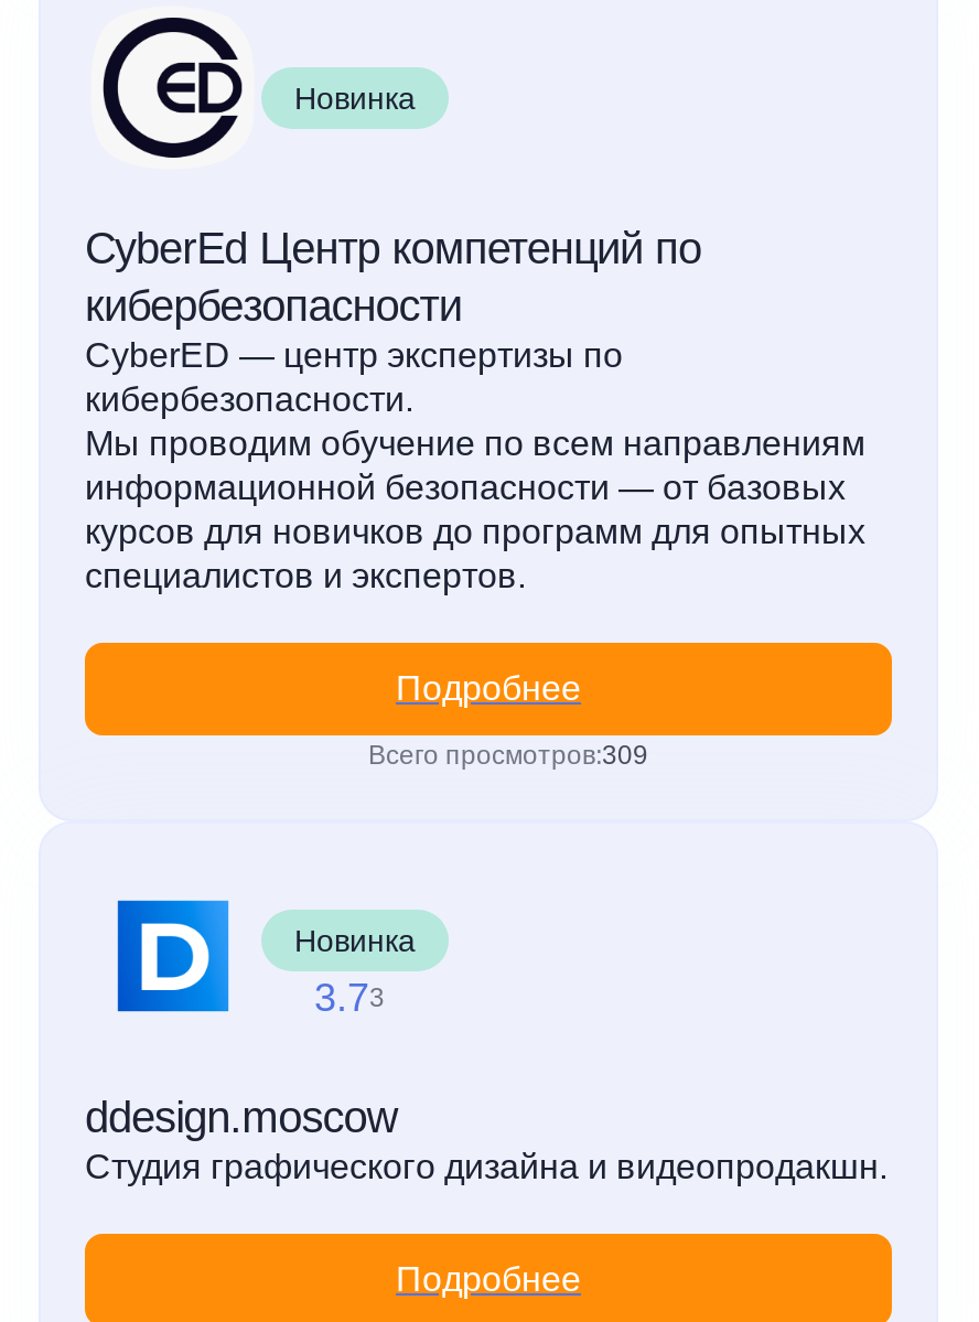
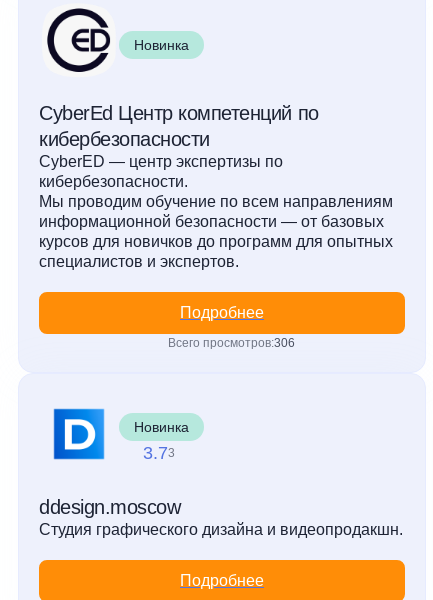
[368,740,648,771] Всего просмотров:309 -> [167,336,294,350] Всего просмотров:306

